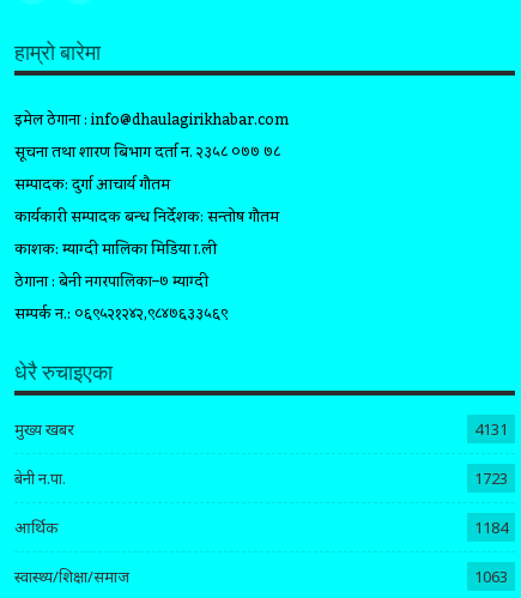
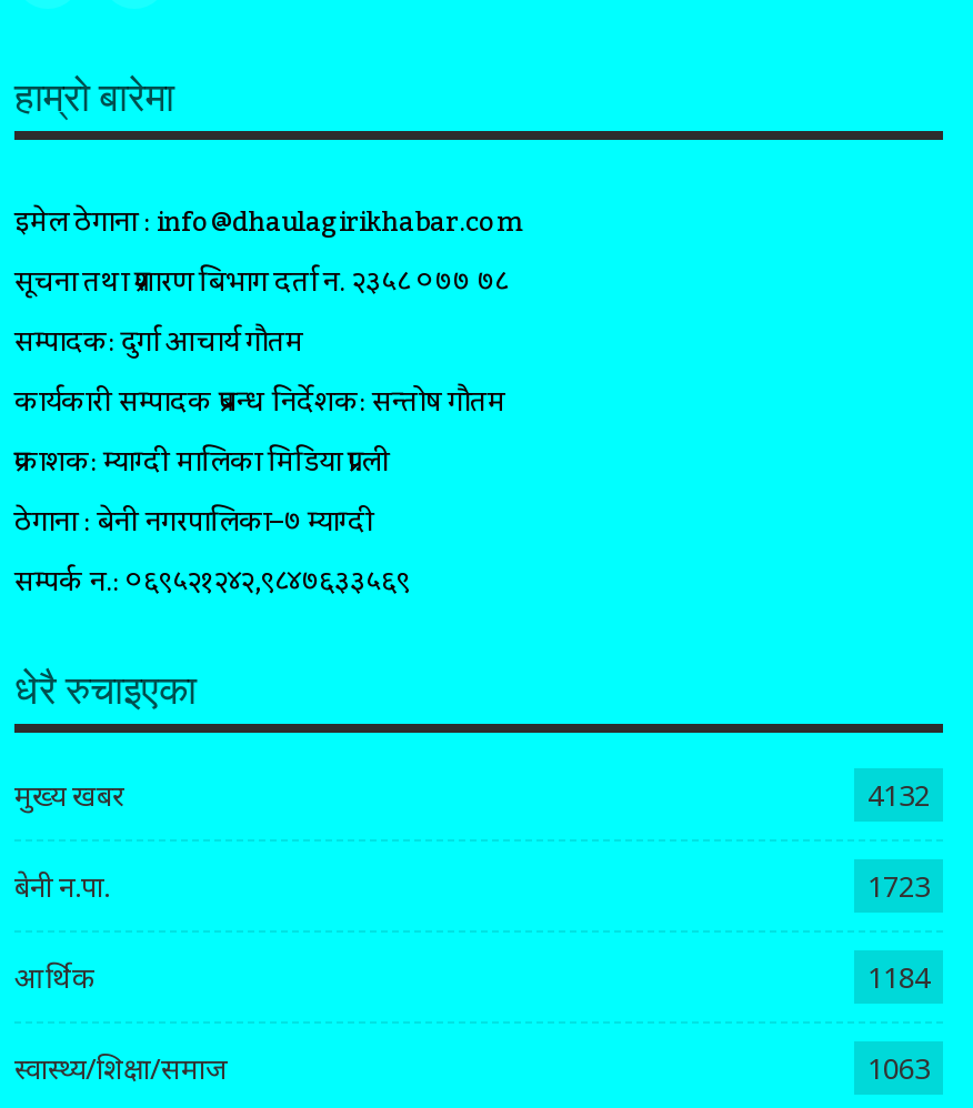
[474,418,508,440] 4131 -> [867,775,930,815] 4132

